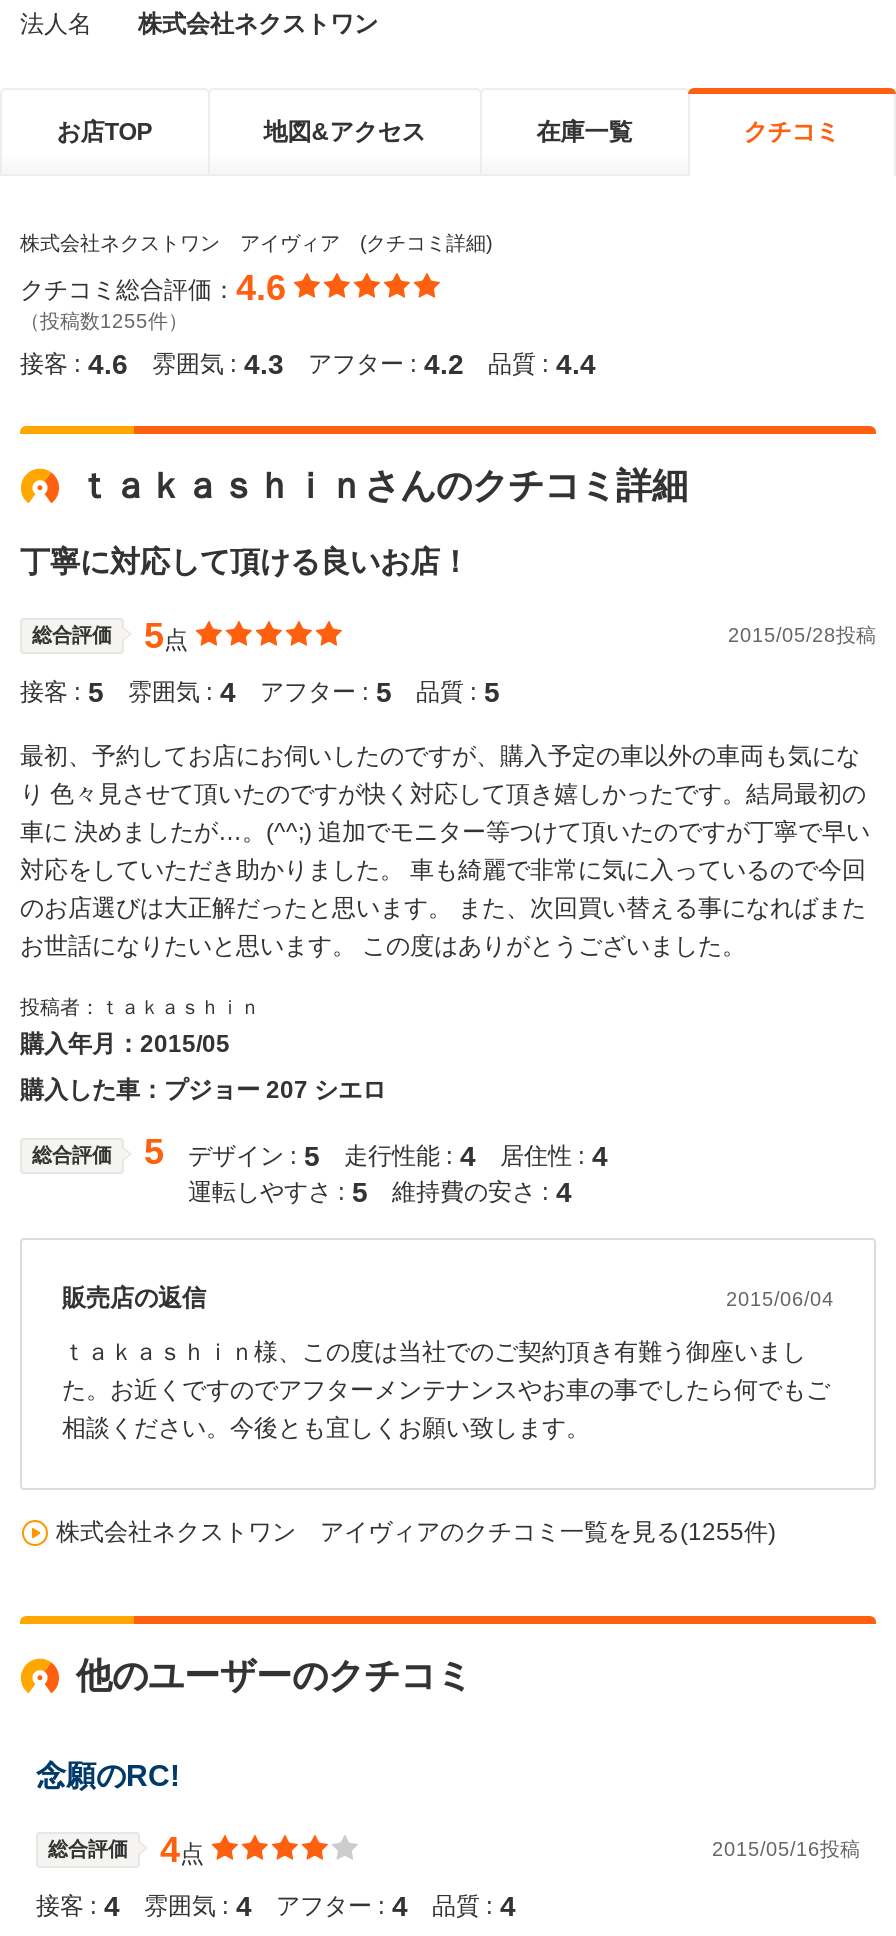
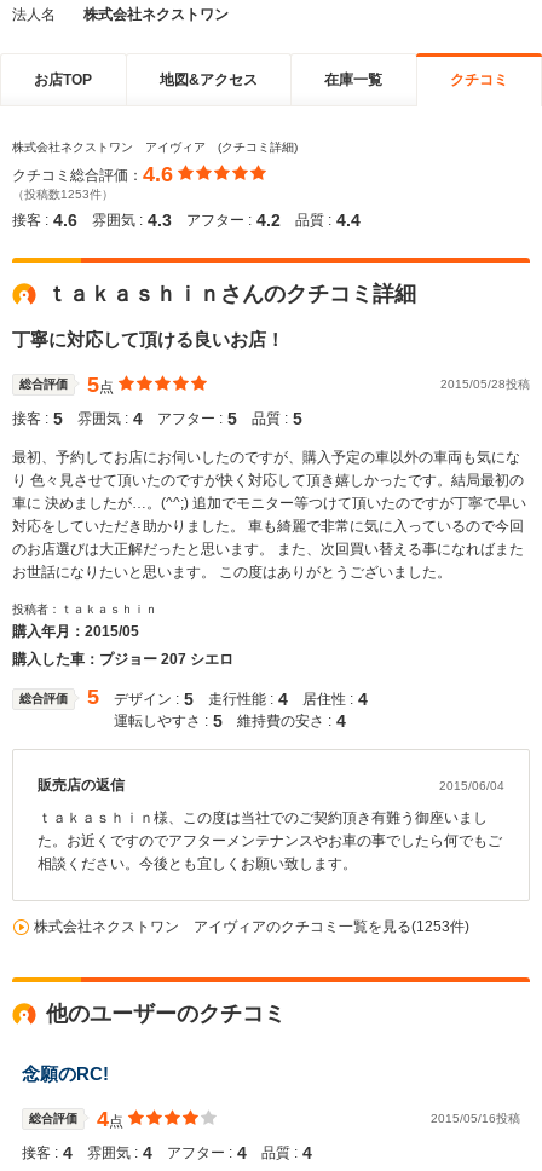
[20,310,188,332] （投稿数1255件） -> [12,188,114,201] （投稿数1253件）
[56,1518,776,1546] 株式会社ネクストワン アイヴィアのクチコミ一覧を見る(1255件) -> [34,918,469,935] 株式会社ネクストワン アイヴィアのクチコミ一覧を見る(1253件)

